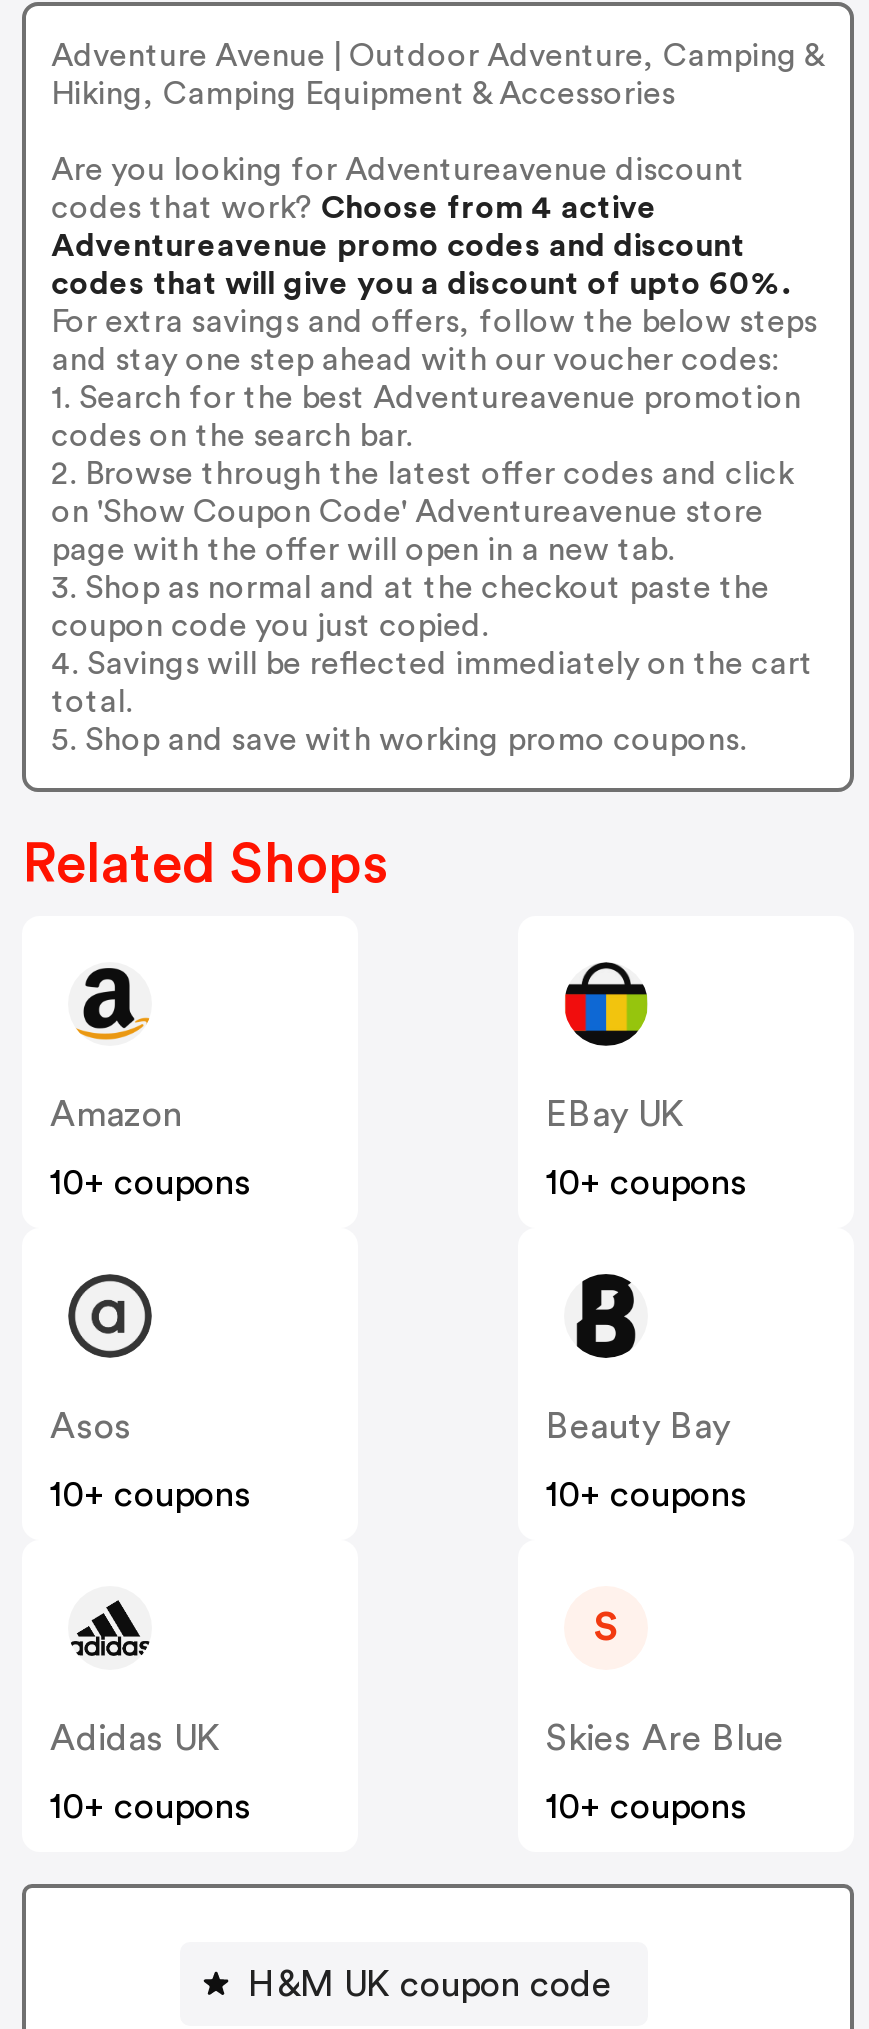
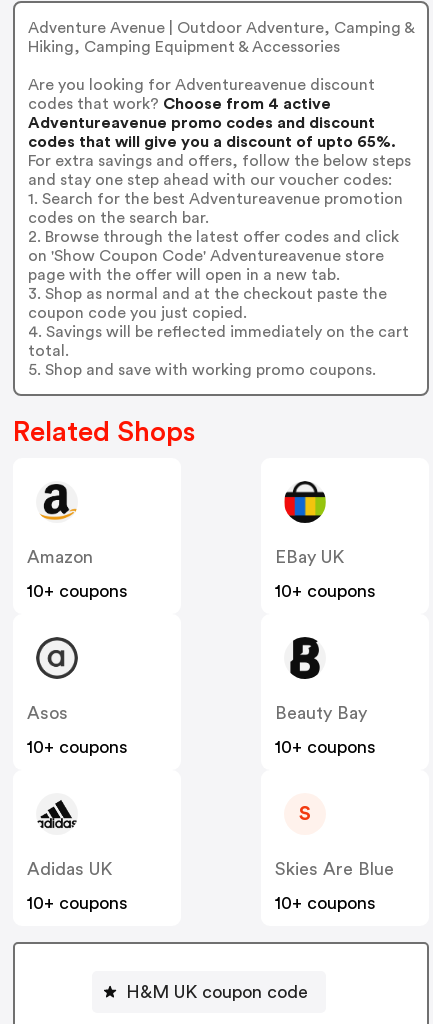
[51,267,791,299] codes that will give you a discount of upto 60%. -> [28,134,396,150] codes that will give you a discount of upto 65%.

